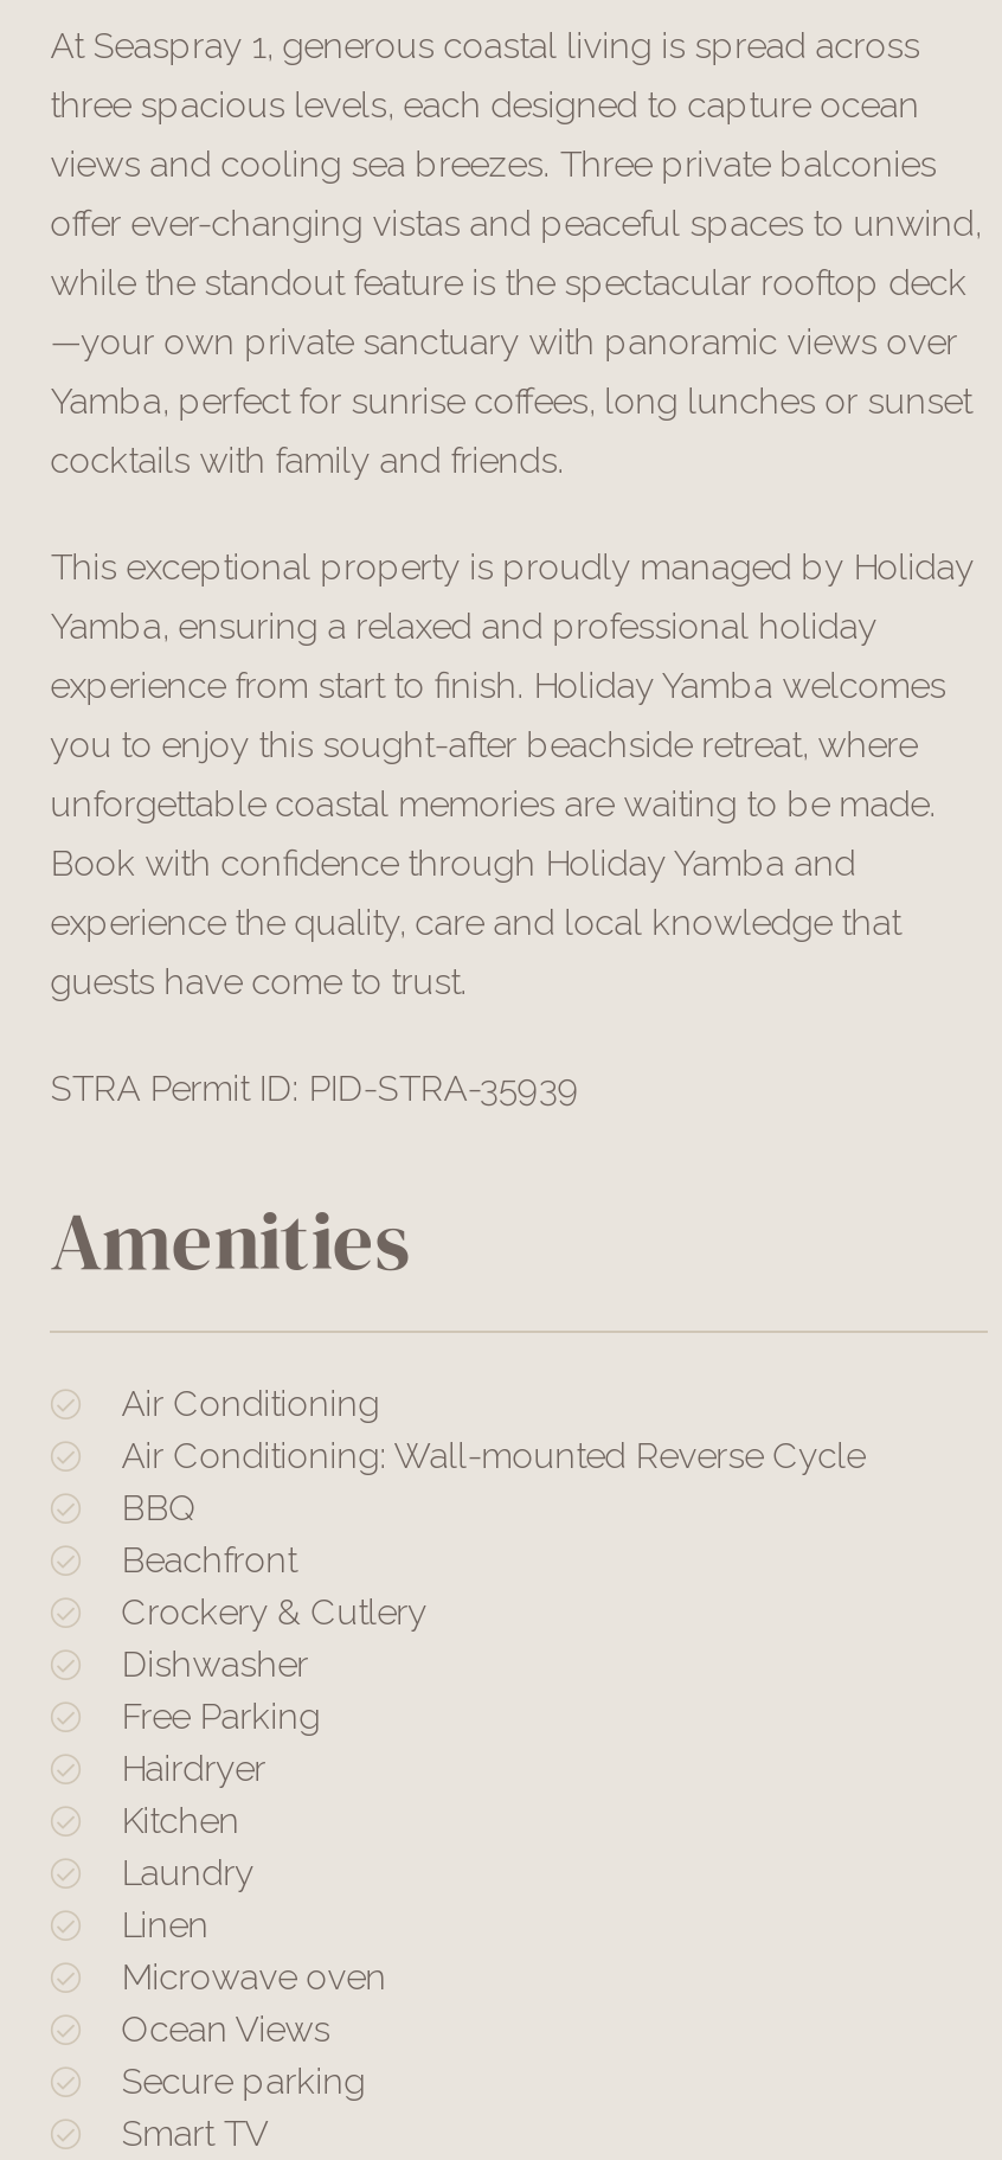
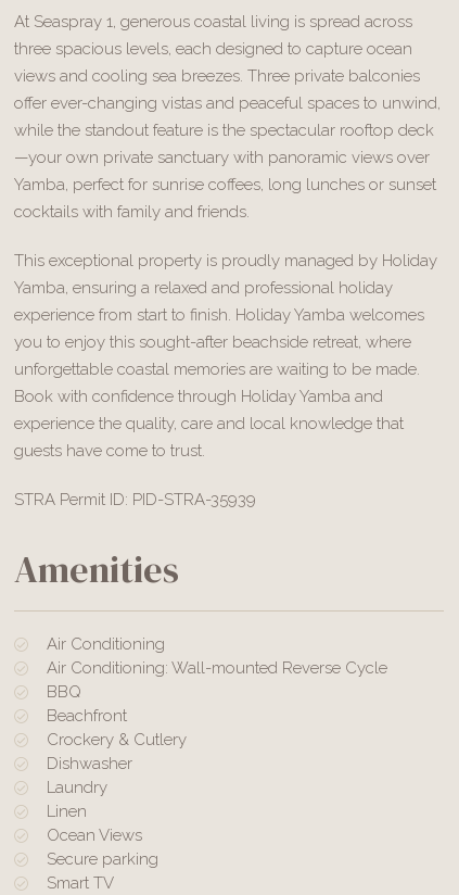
[121,1695,320,1842] Free Parking | Hairdryer | Kitchen -> none
[121,1955,387,1998] Microwave oven -> none

